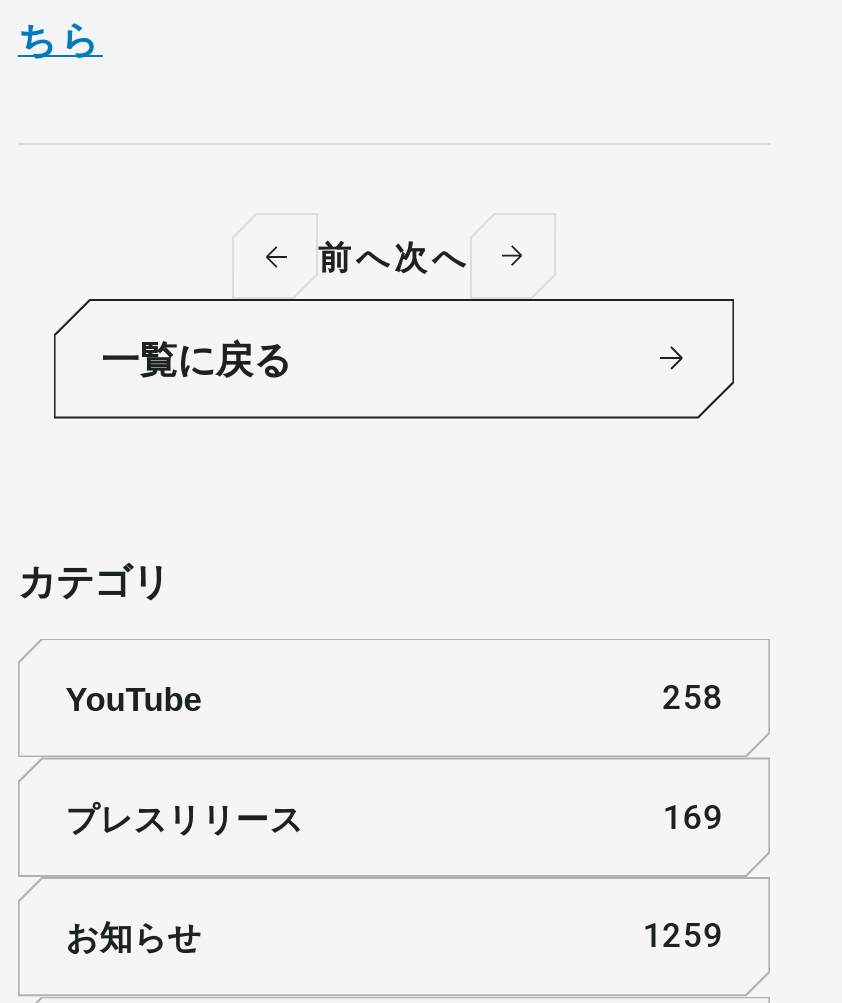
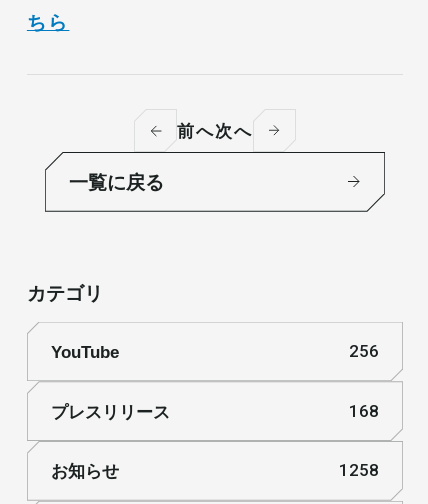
[663,677,723,717] 258 -> [349,341,379,361] 256
[663,796,723,836] 169 -> [349,401,379,421] 168
[643,916,723,956] 1259 -> [339,460,379,480] 1258

